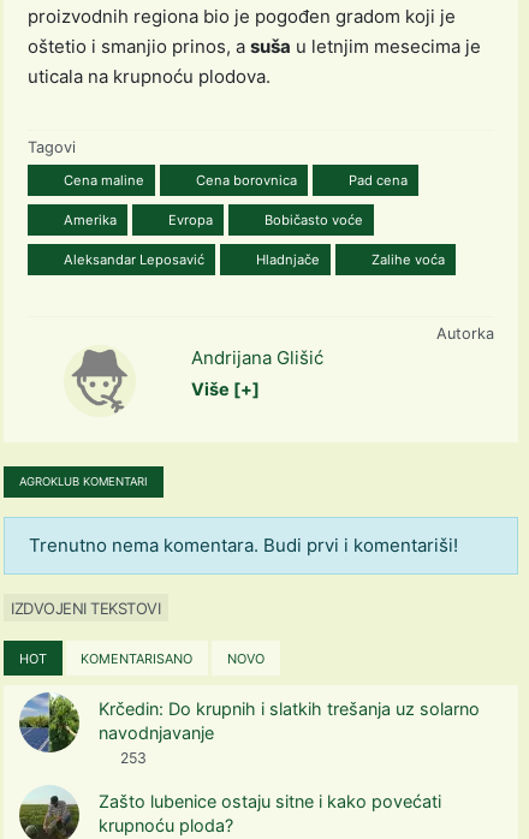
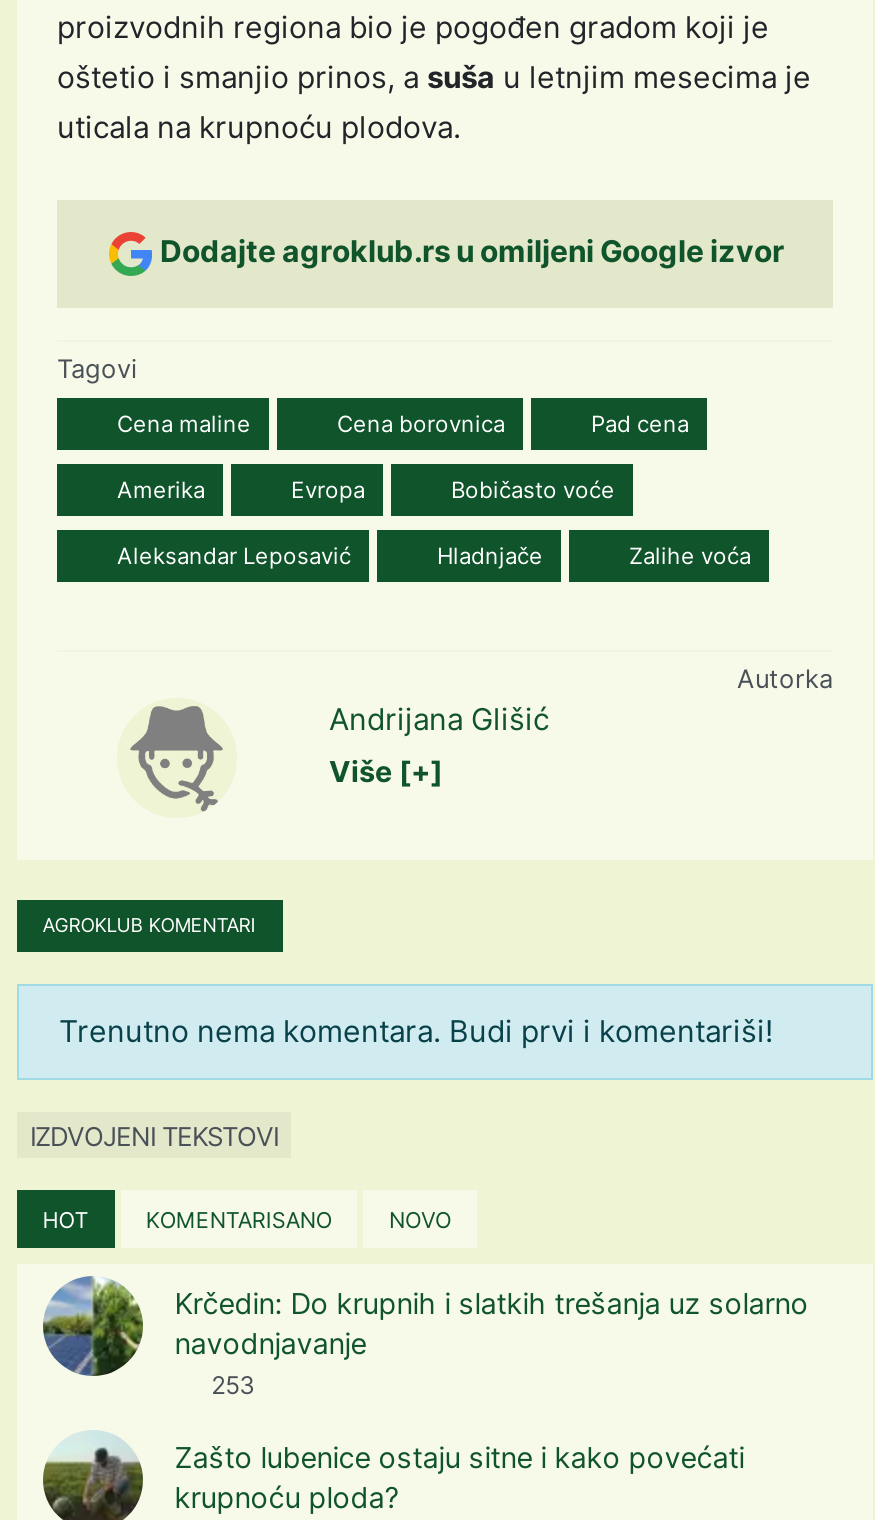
none -> [160,232,784,270] Dodajte agroklub.rs u omiljeni Google izvor

